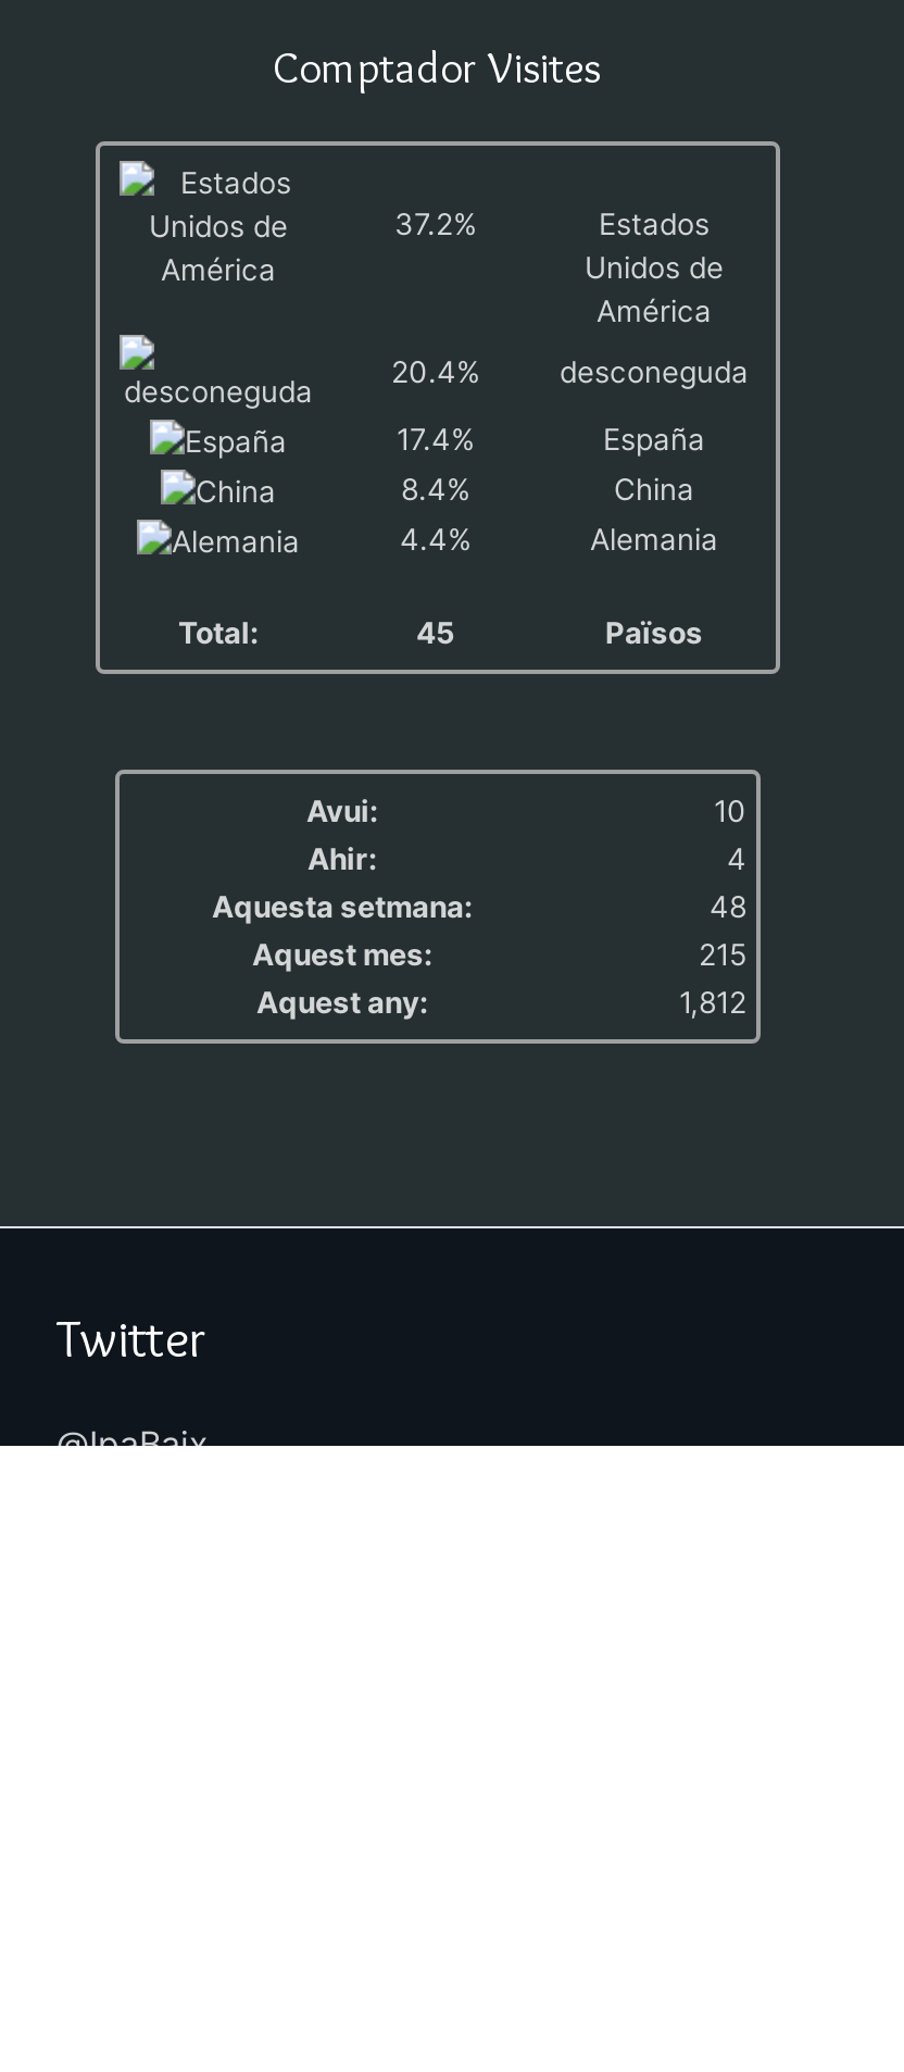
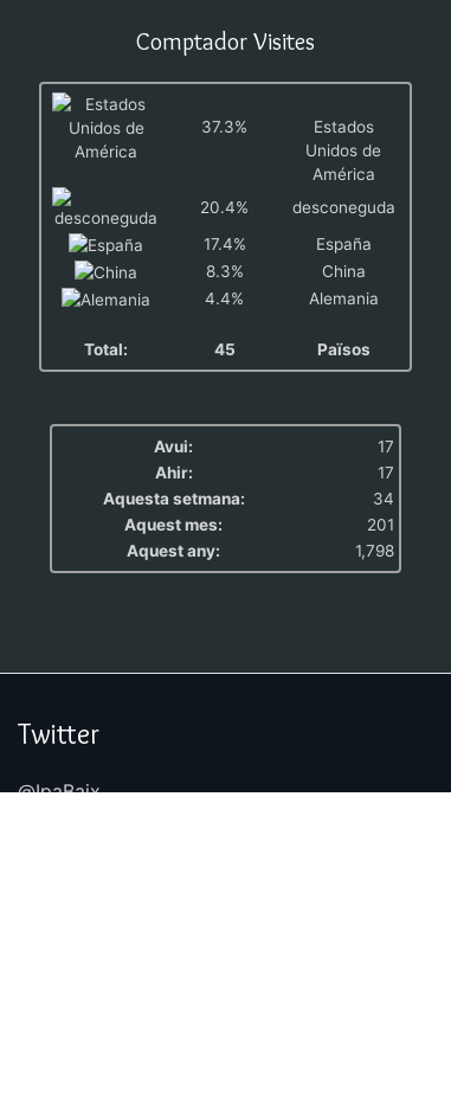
[394,206,477,241] 37.2% -> [201,117,247,136] 37.3%
[401,471,470,506] 8.4% -> [205,261,243,280] 8.3%
[714,793,746,828] 10 -> [377,437,394,456] 17
[727,841,746,876] 4 -> [377,463,394,482] 17
[710,889,746,924] 48 -> [372,489,394,508] 34
[699,937,746,971] 215 -> [366,515,394,534] 201
[679,984,746,1019] 1,812 -> [355,541,394,560] 1,798

